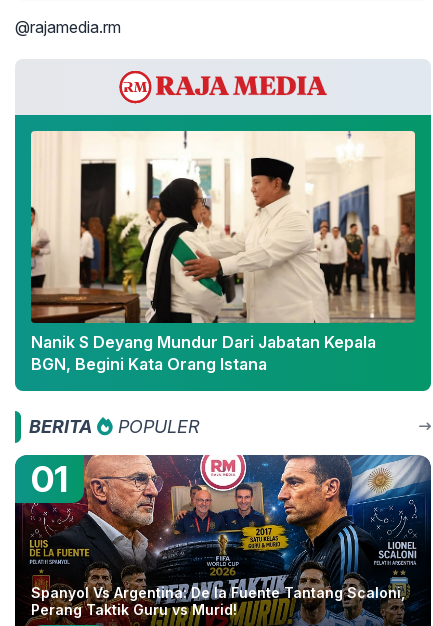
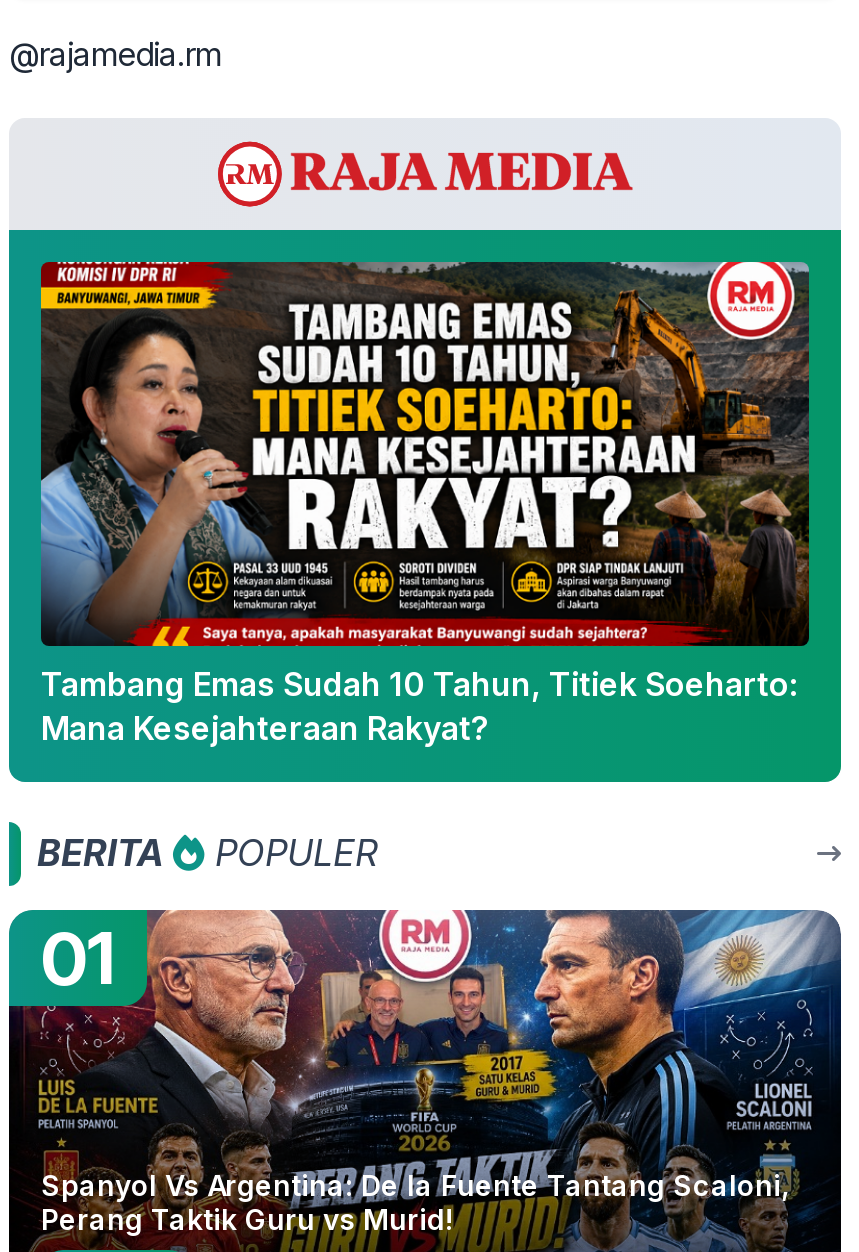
[30,130,416,374] [image] | Nanik S Deyang Mundur Dari Jabatan Kepala | BGN, Begini Kata Orang Istana -> [39,260,811,747] [image] | Tambang Emas Sudah 10 Tahun, Titiek Soeharto: | Mana Kesejahteraan Rakyat?

